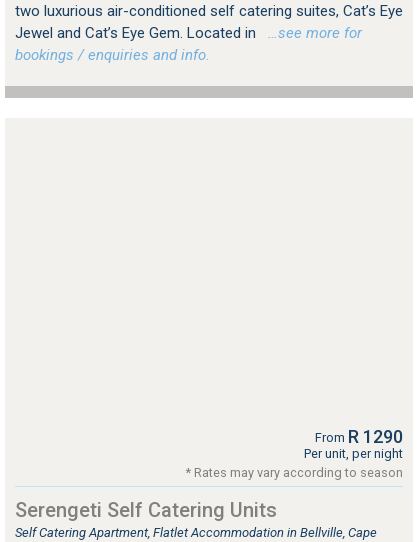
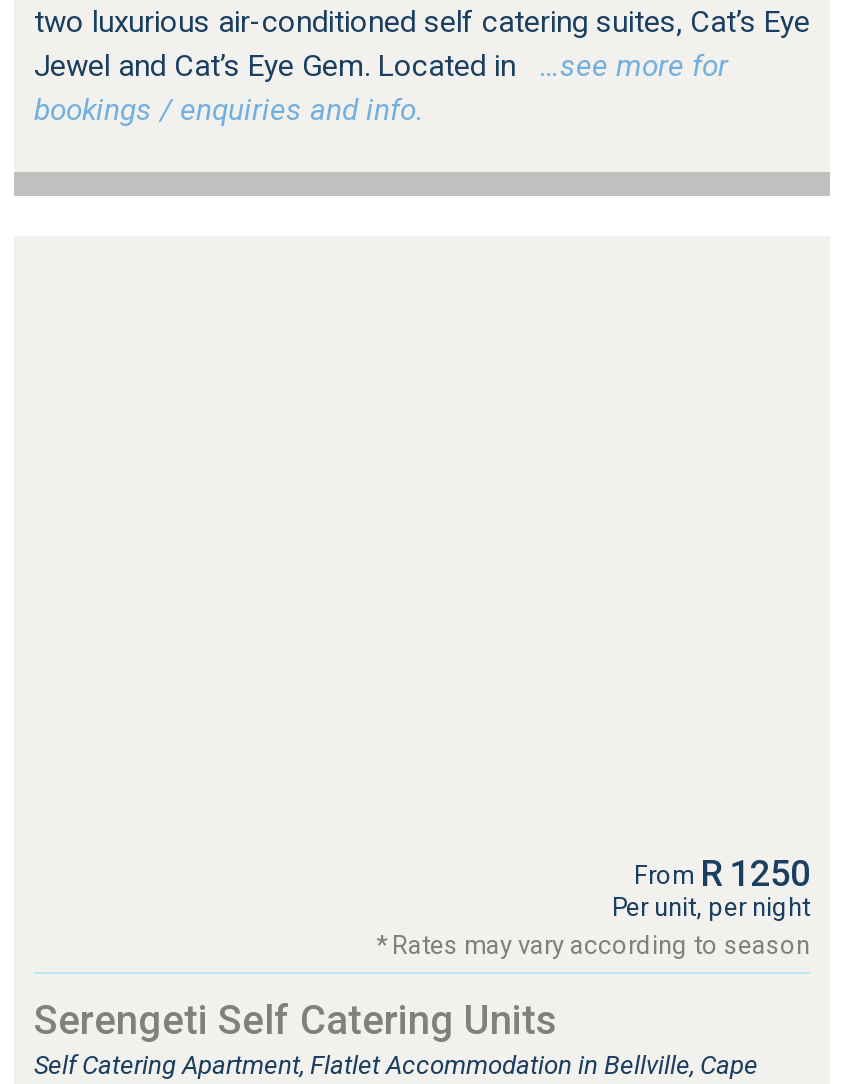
[315,426,403,447] From R 1290 -> [634,851,810,893] From R 1250

